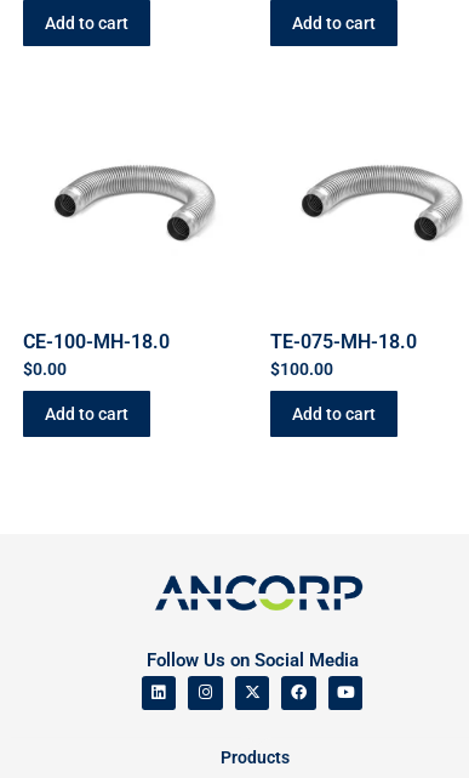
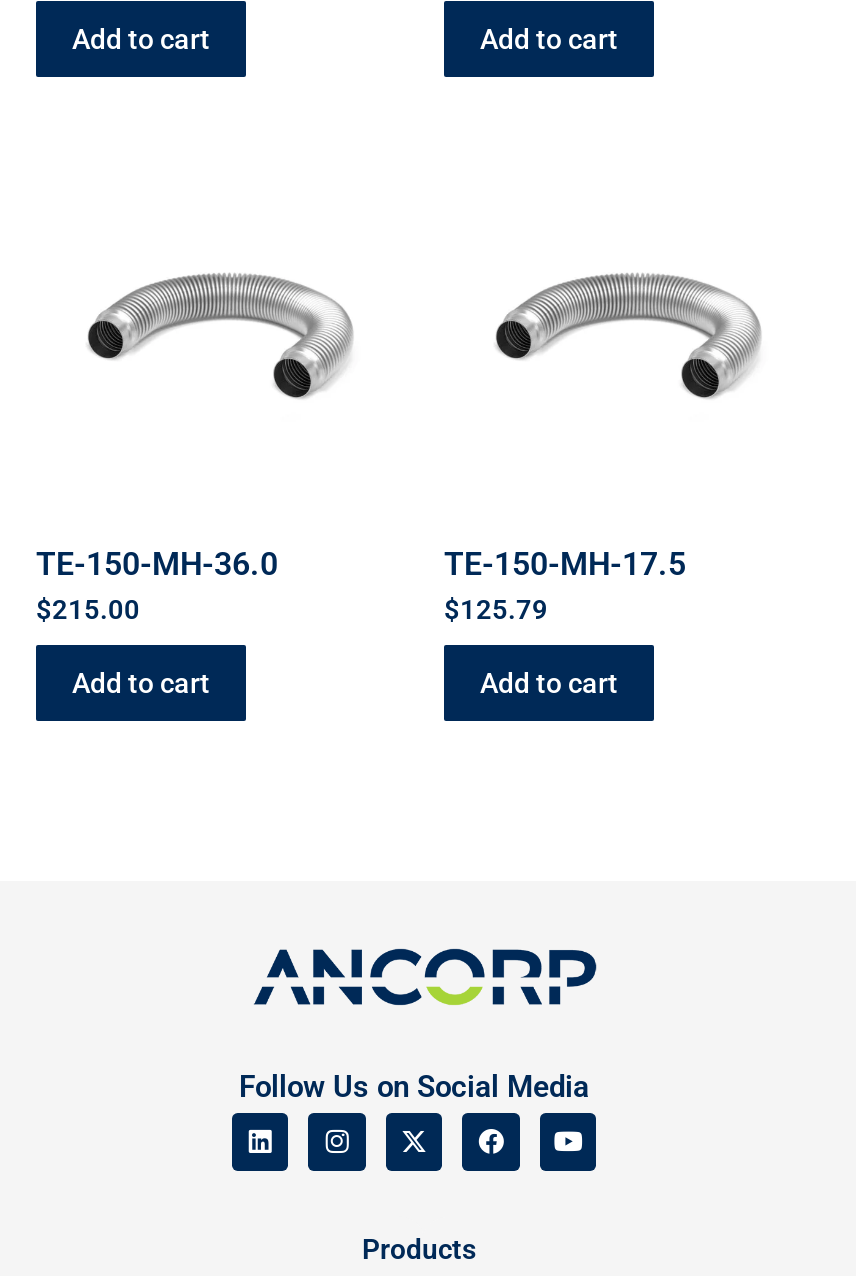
[23,331,170,379] CE-100-MH-18.0 | $0.00 -> [36,545,278,625] TE-150-MH-36.0 | $215.00
[270,331,417,379] TE-075-MH-18.0 | $100.00 -> [444,545,686,625] TE-150-MH-17.5 | $125.79

